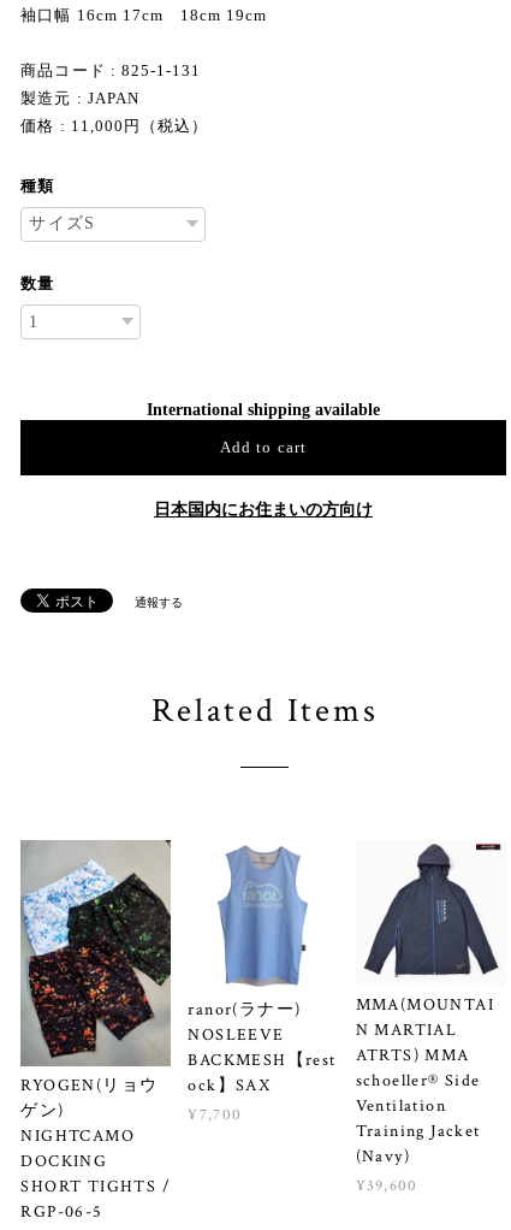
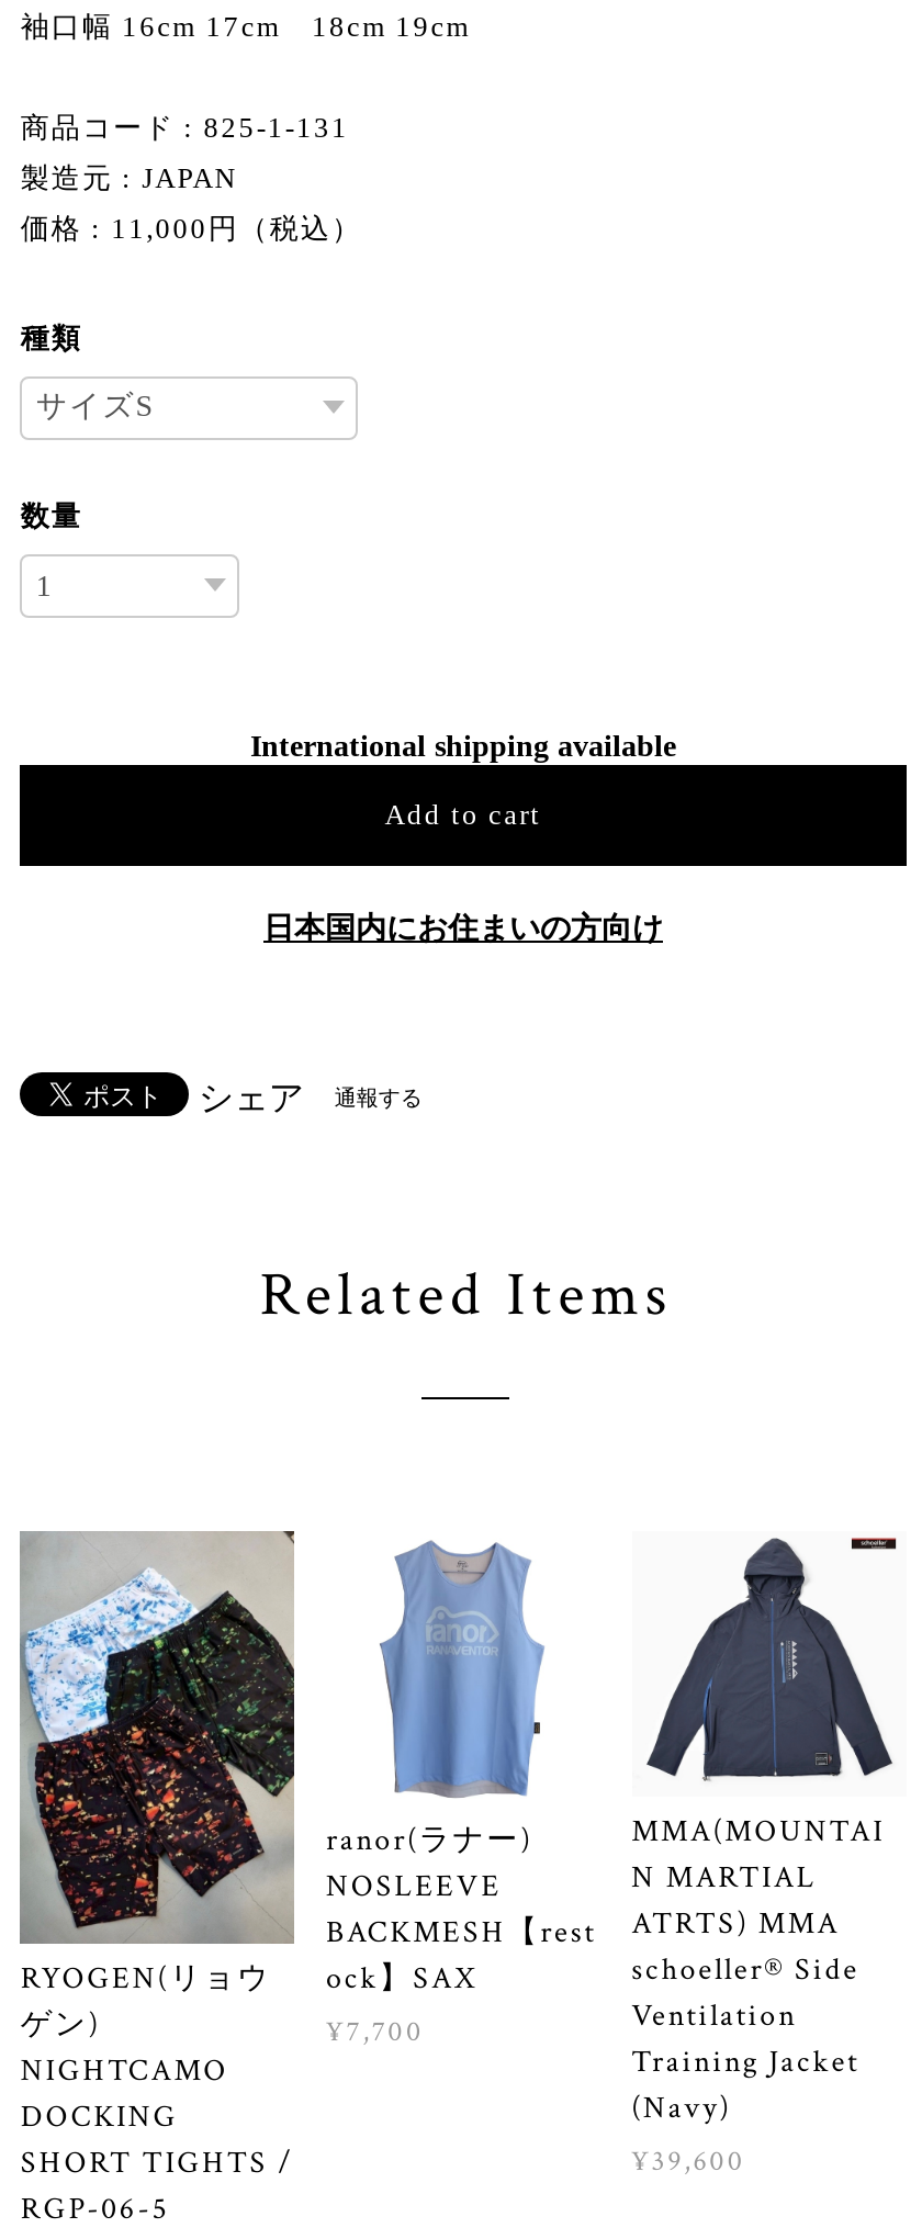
none -> [198,1079,304,1116] シェア

